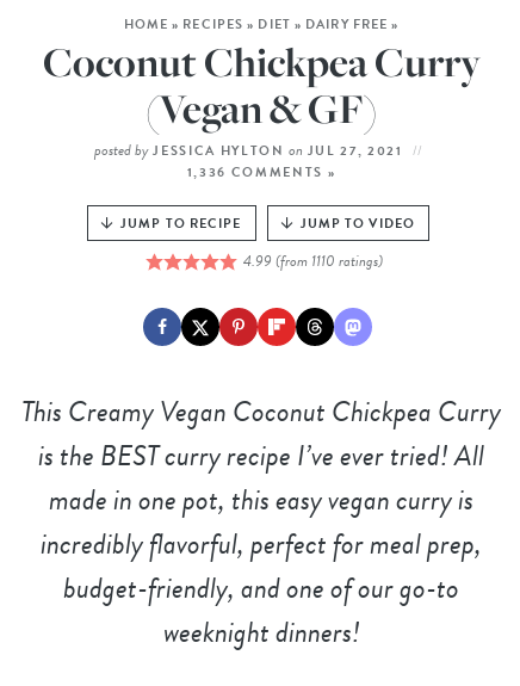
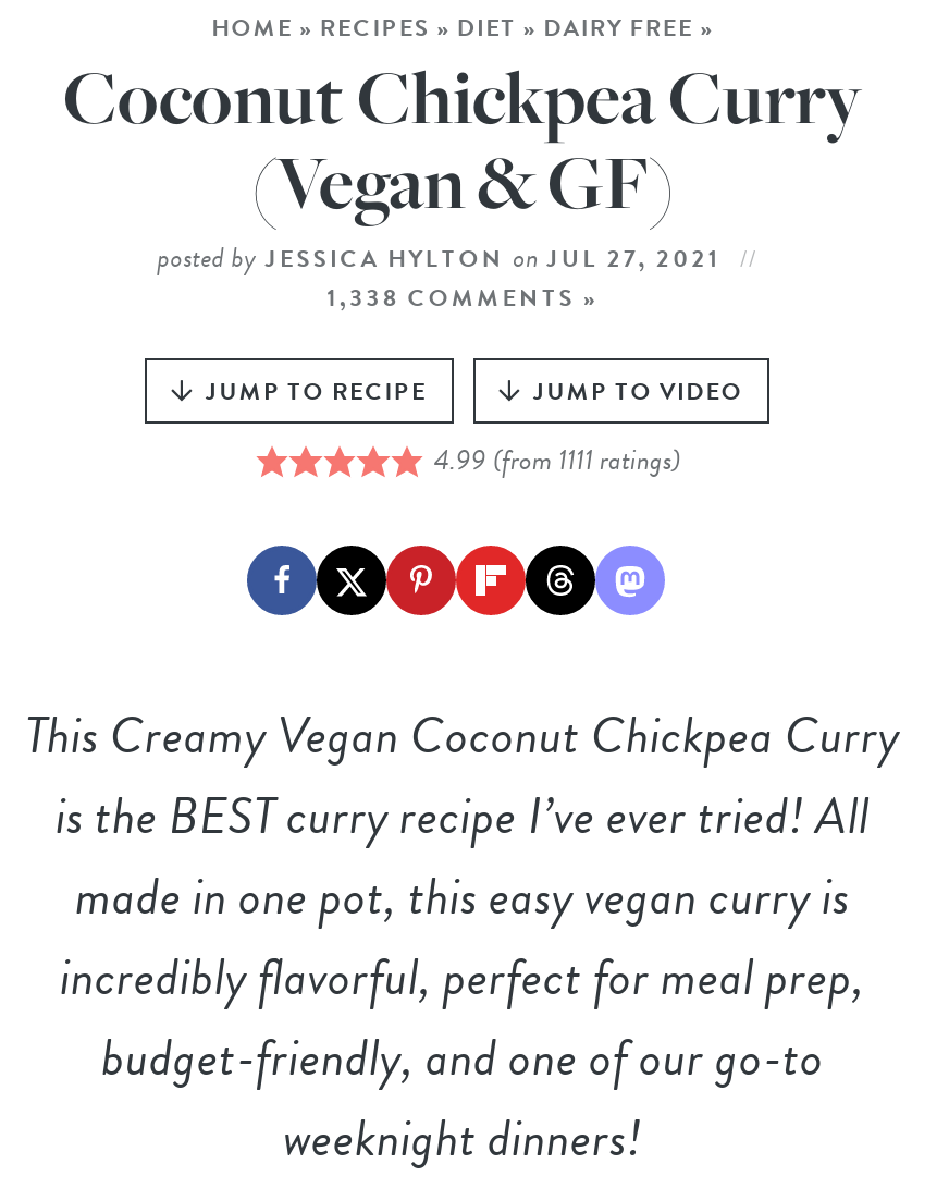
[187,162,335,183] 1,336 COMMENTS » -> [327,280,598,317] 1,338 COMMENTS »
[243,249,383,273] 4.99 (from 1110 ratings) -> [434,439,680,483] 4.99 (from 1111 ratings)

